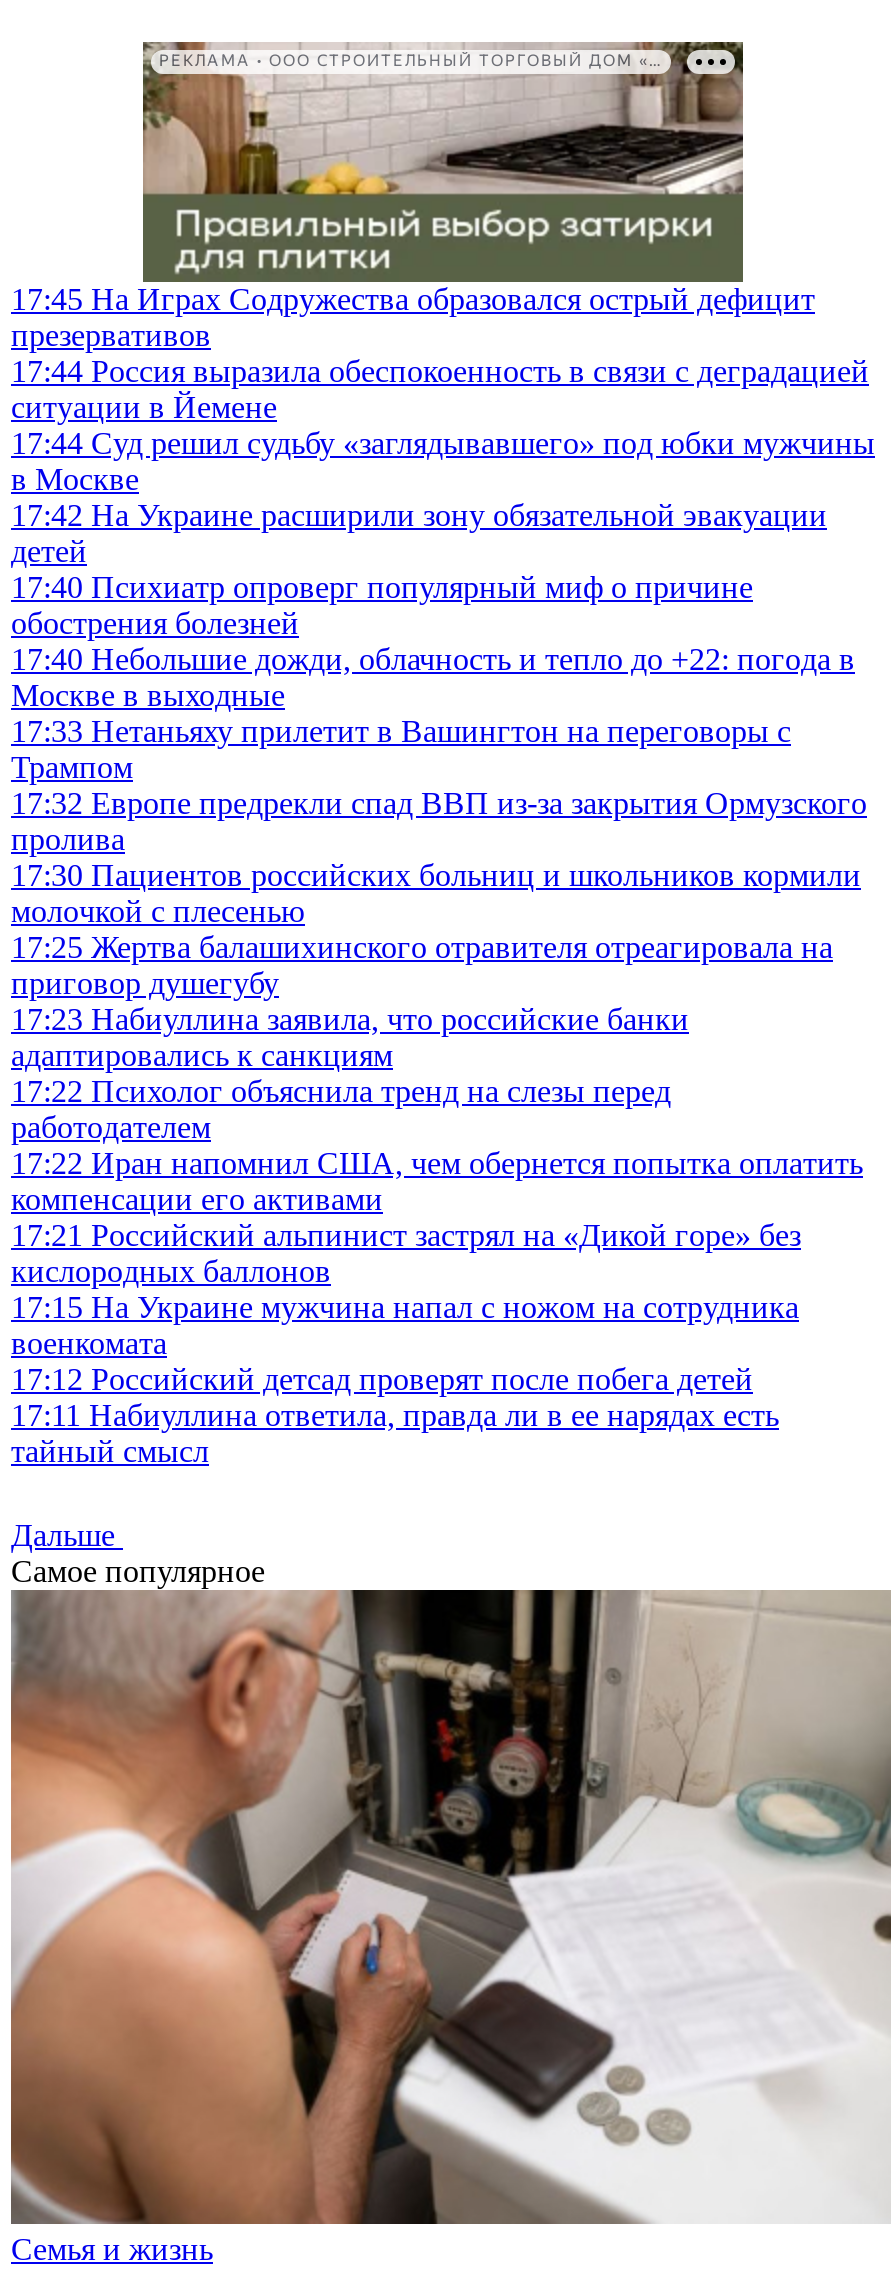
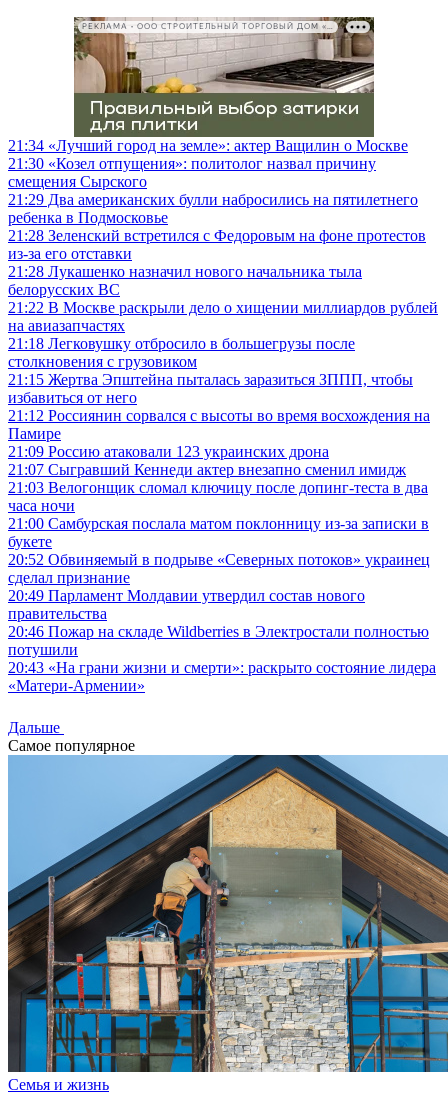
[11,281,875,1467] 17:45 На Играх Содружества образовался острый дефицит | презервативов | 17:44Россия выразила обеспокоенность в связи с деградацией | ситуации в Йемене | 17:44 Суд решил судьбу «заглядывавшего» под юбки мужчины | в Москве | 17:42 На Украине расширили зону обязательной эвакуации | детей | 17:40 Психиатр опроверг популярный миф о причине | обострения болезней | 17:40Небольшие дожди, облачность и тепло до +22: погода в | Москве в выходные | 17:33 Нетаньяху прилетит в Вашингтон на переговоры с | Трампом | 17:32 Европе предрекли спад ВВП из-за закрытия Ормузского | пролива | 17:30 Пациентов российских больниц и школьников кормили | молочкой с плесенью | 17:25 Жертва балашихинского отравителя отреагировала на | приговор душегубу | 17:23 Набиуллина заявила, что российские банки | адаптировались к санкциям | 17:22 Психолог объяснила тренд на слезы перед | работодателем | 17:22 Иран напомнил США, чем обернется попытка оплатить | компенсации его активами | 17:21 Российский альпинист застрял на «Дикой горе» без | кислородных баллонов | 17:15 На Украине мужчина напал с ножом на сотрудника | военкомата | 17:12 Российский детсад проверят после побега детей | 17:11 Набиуллина ответила, правда ли в ее нарядах есть | тайный смысл -> [8,137,438,694] 21:34 «Лучший город на земле»: актер Ващилин о Москве | 21:30 «Козел отпущения»: политолог назвал причину | смещения Сырского | 21:29 Два американских булли набросились на пятилетнего | ребенка в Подмосковье | 21:28 Зеленский встретился с Федоровым на фоне протестов | из-за его отставки | 21:28 Лукашенко назначил нового начальника тыла | белорусских ВС | 21:22 В Москве раскрыли дело о хищении миллиардов рублей | на авиазапчастях | 21:18 Легковушку отбросило в большегрузы после | столкновения с грузовиком | 21:15 Жертва Эпштейна пыталась заразиться ЗППП, чтобы | избавиться от него | 21:12 Россиянин сорвался с высоты во время восхождения на | Памире | 21:09 Россию атаковали 123 украинских дрона | 21:07 Сыгравший Кеннеди актер внезапно сменил имидж | 21:03 Велогонщик сломал ключицу после допинг-теста в два | часа ночи | 21:00 Самбурская послала матом поклонницу из-за записки в | букете | 20:52 Обвиняемый в подрыве «Северных потоков» украинец | сделал признание | 20:49 Парламент Молдавии утвердил состав нового | правительства | 20:46 Пожар на складе Wildberries в Электростали полностью | потушили | 20:43 «На грани жизни и смерти»: раскрыто состояние лидера | «Матери-Армении»
[9,1588,885,2226] [image] -> [7,754,445,1073] [image]

